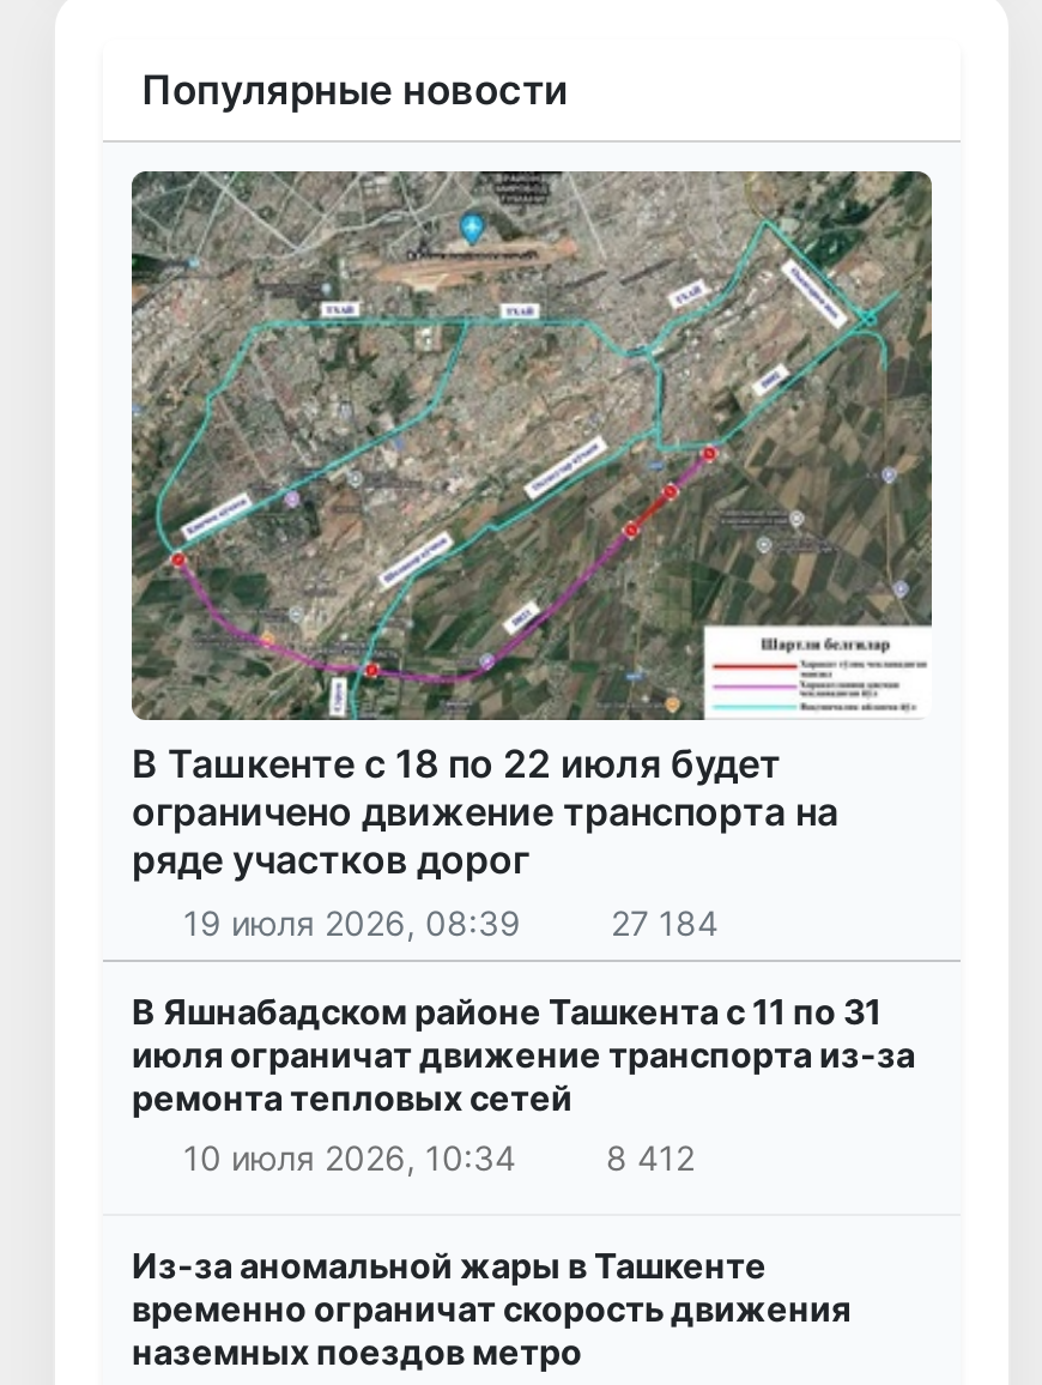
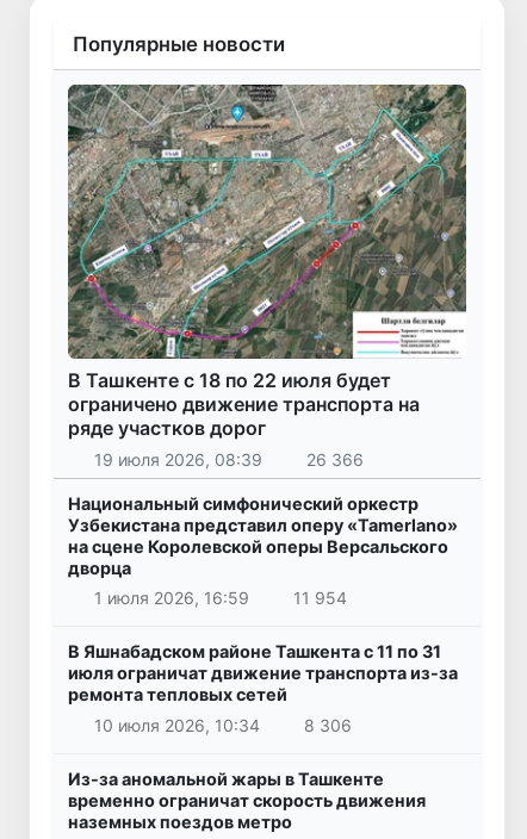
[611,902,719,943] 27 184 -> [68,449,458,608] 26 366 | Национальный симфонический оркестр | Узбекистана представил оперу «Tamerlano» | на сцене Королевской оперы Версальского | дворца | 1 июля 2026, 16:59 | 11 954
[606,1138,695,1179] 8 412 -> [304,715,352,735] 8 306

